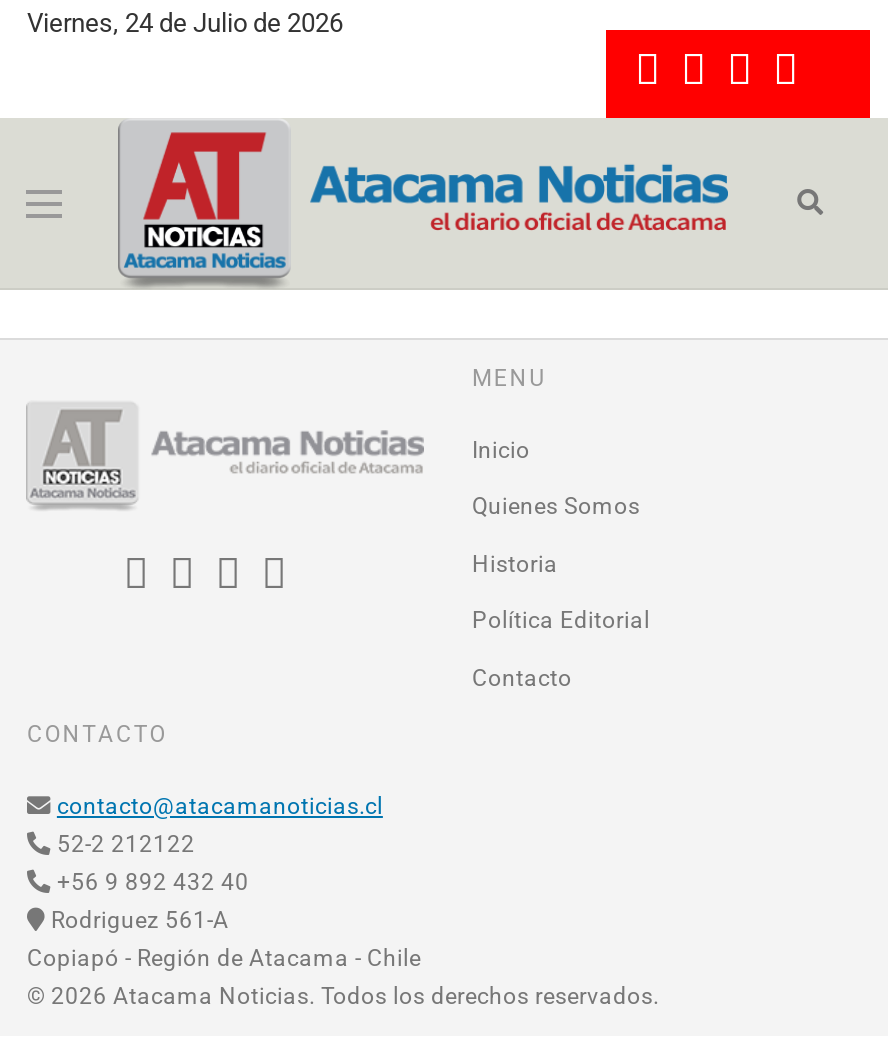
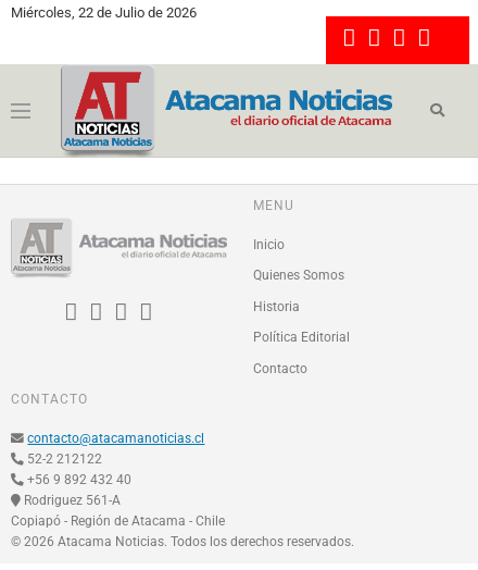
[27,8,343,38] Viernes, 24 de Julio de 2026 -> [11,4,197,21] Miércoles, 22 de Julio de 2026

